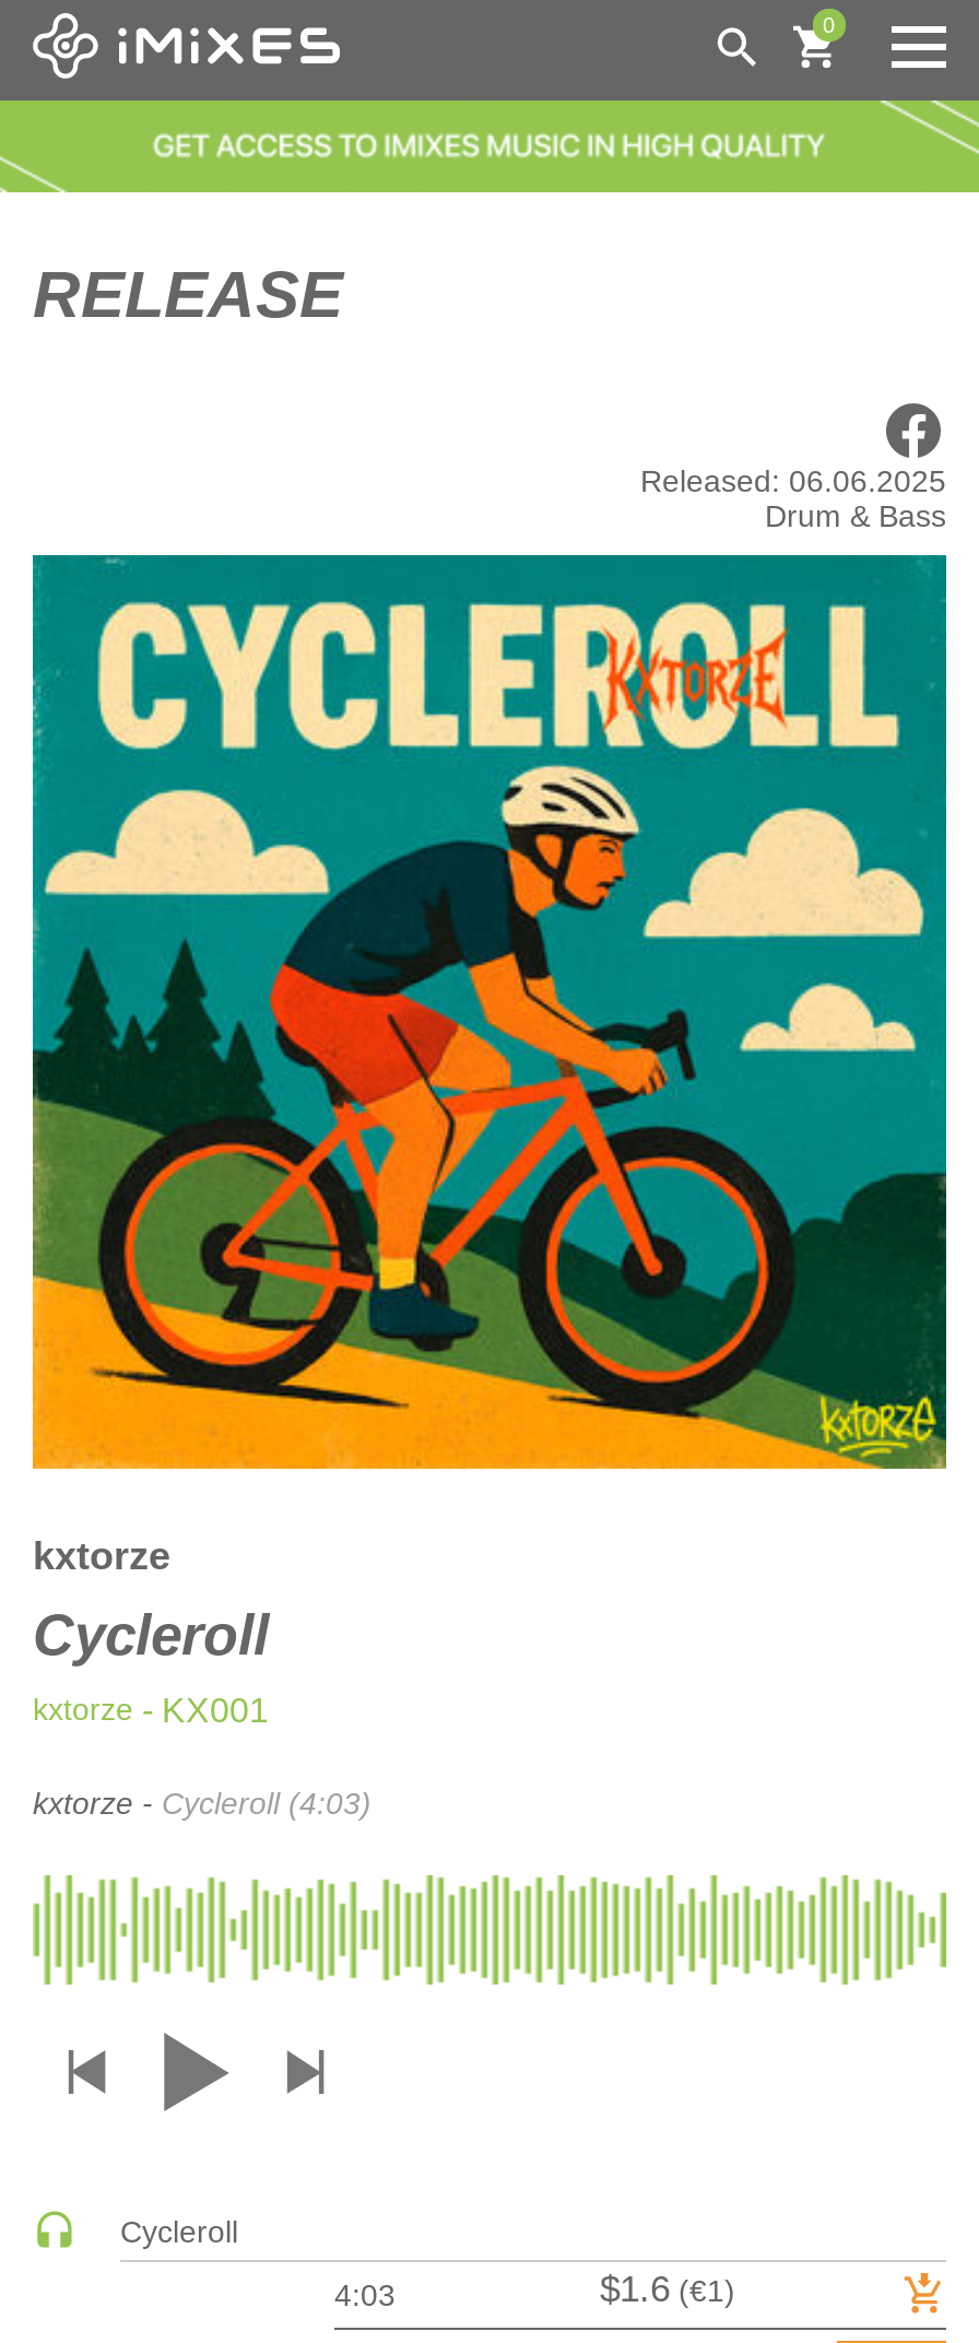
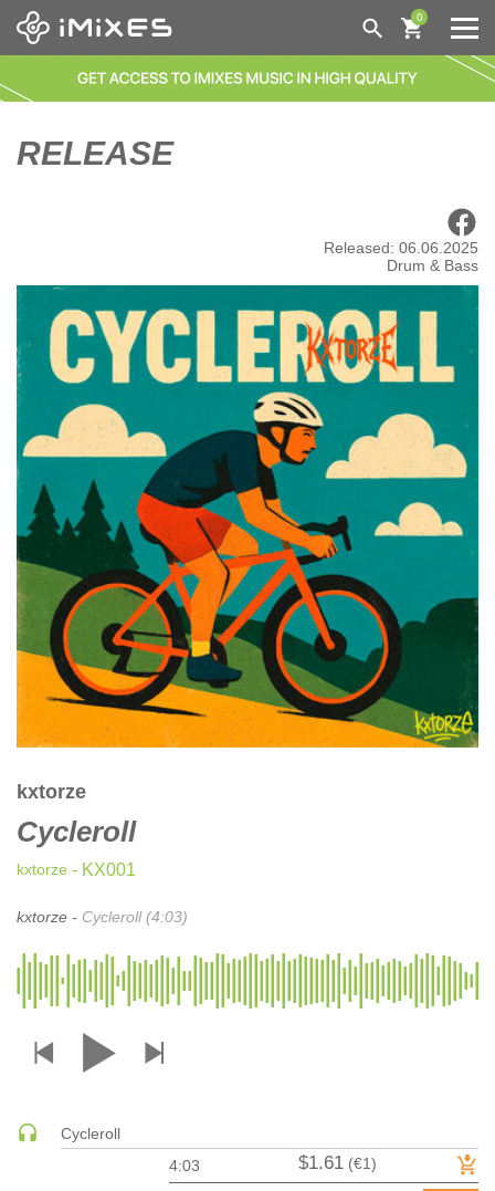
[600,2269,735,2310] $1.6 (€1) -> [298,1152,377,1173] $1.61 (€1)

